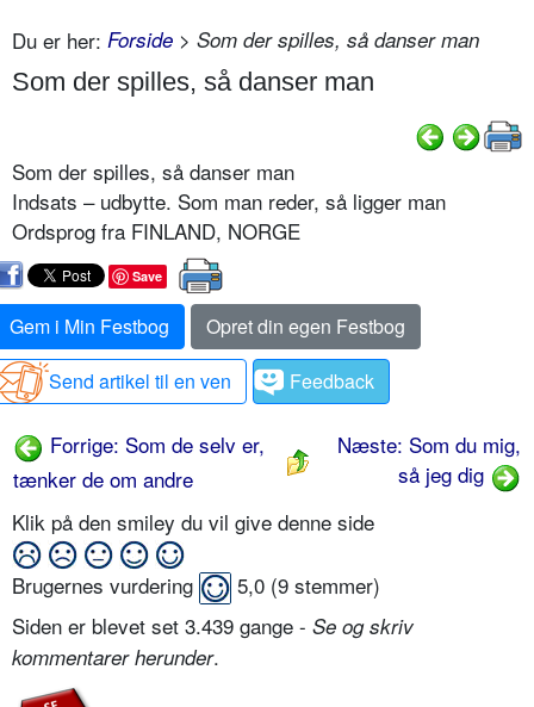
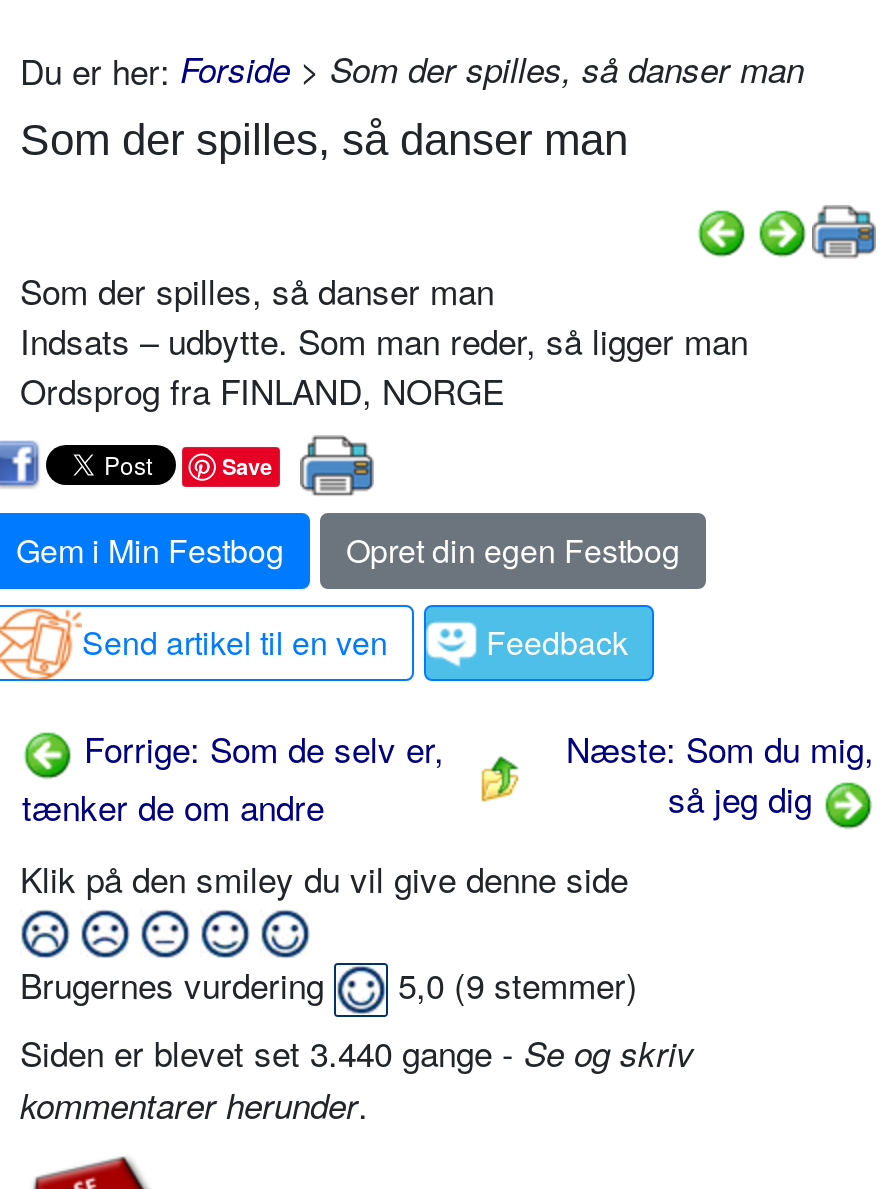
[12,611,414,640] Siden er blevet set 3.439 gange - Se og skriv -> [20,1027,694,1077] Siden er blevet set 3.440 gange - Se og skriv

